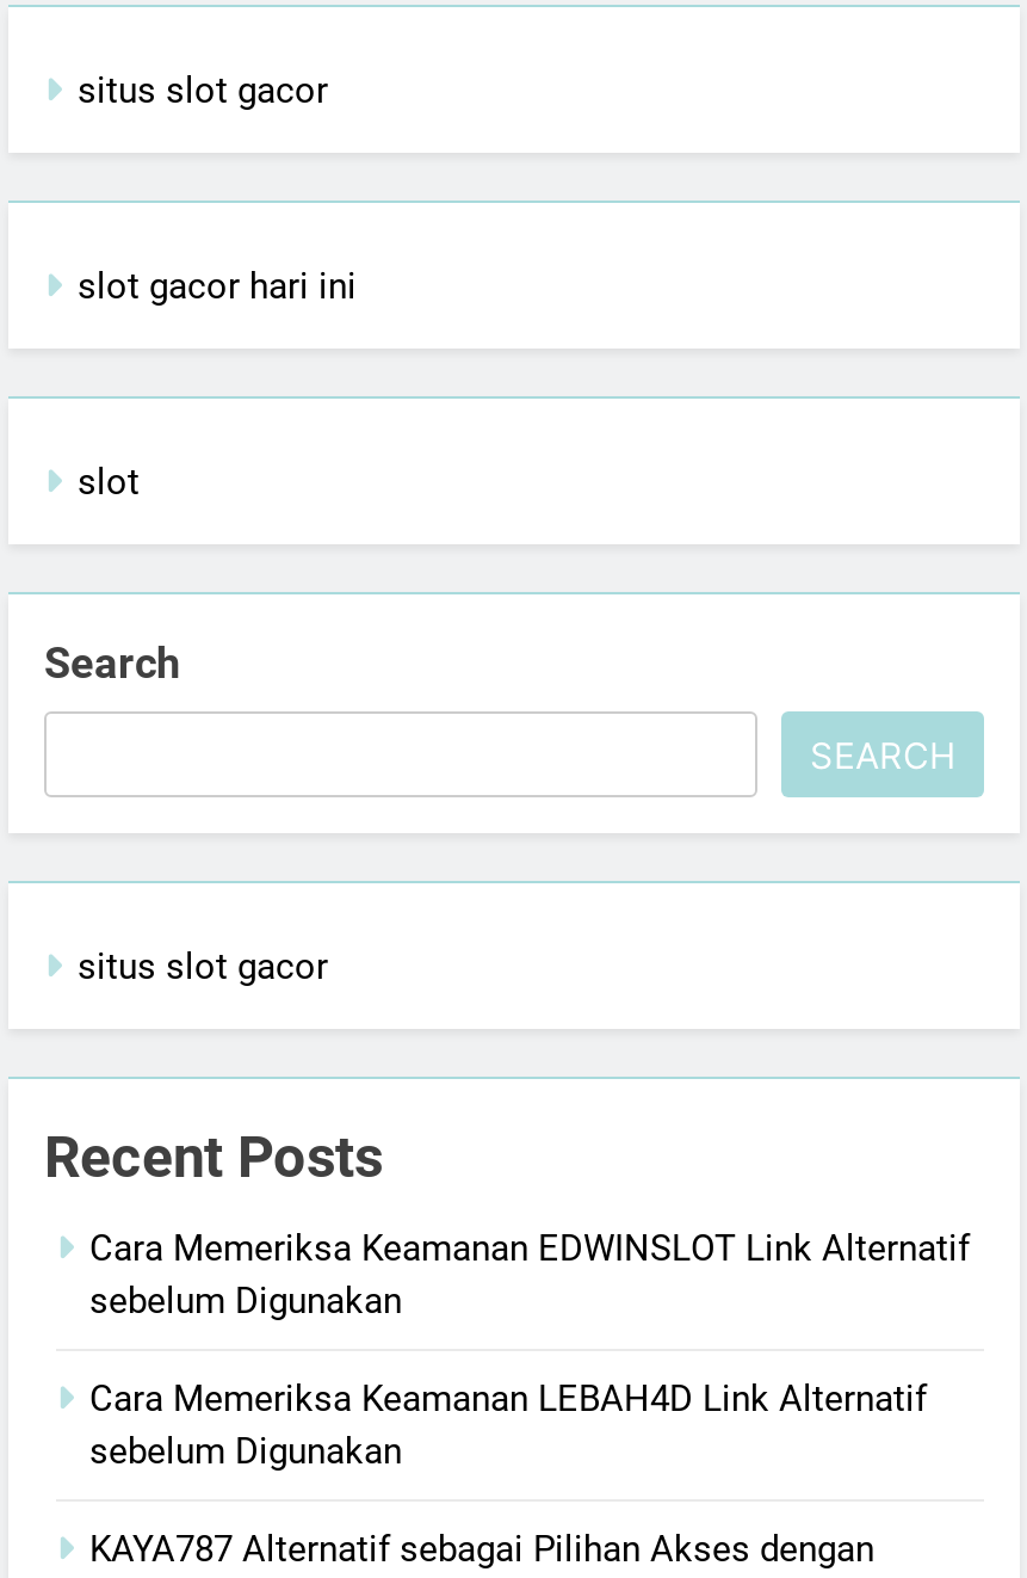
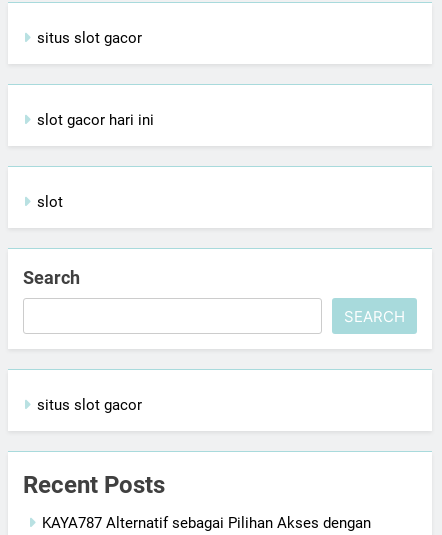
[89,1228,970,1474] Cara Memeriksa Keamanan EDWINSLOT Link Alternatif | sebelum Digunakan | Cara Memeriksa Keamanan LEBAH4D Link Alternatif | sebelum Digunakan -> none

